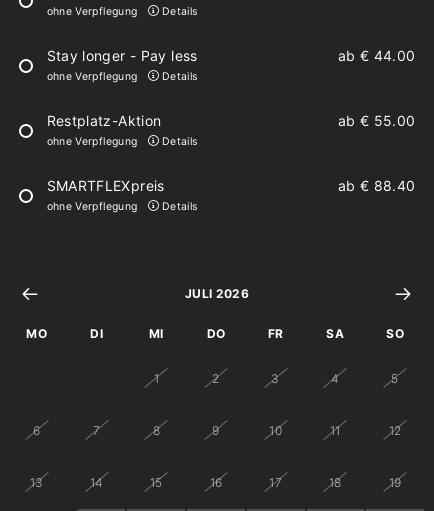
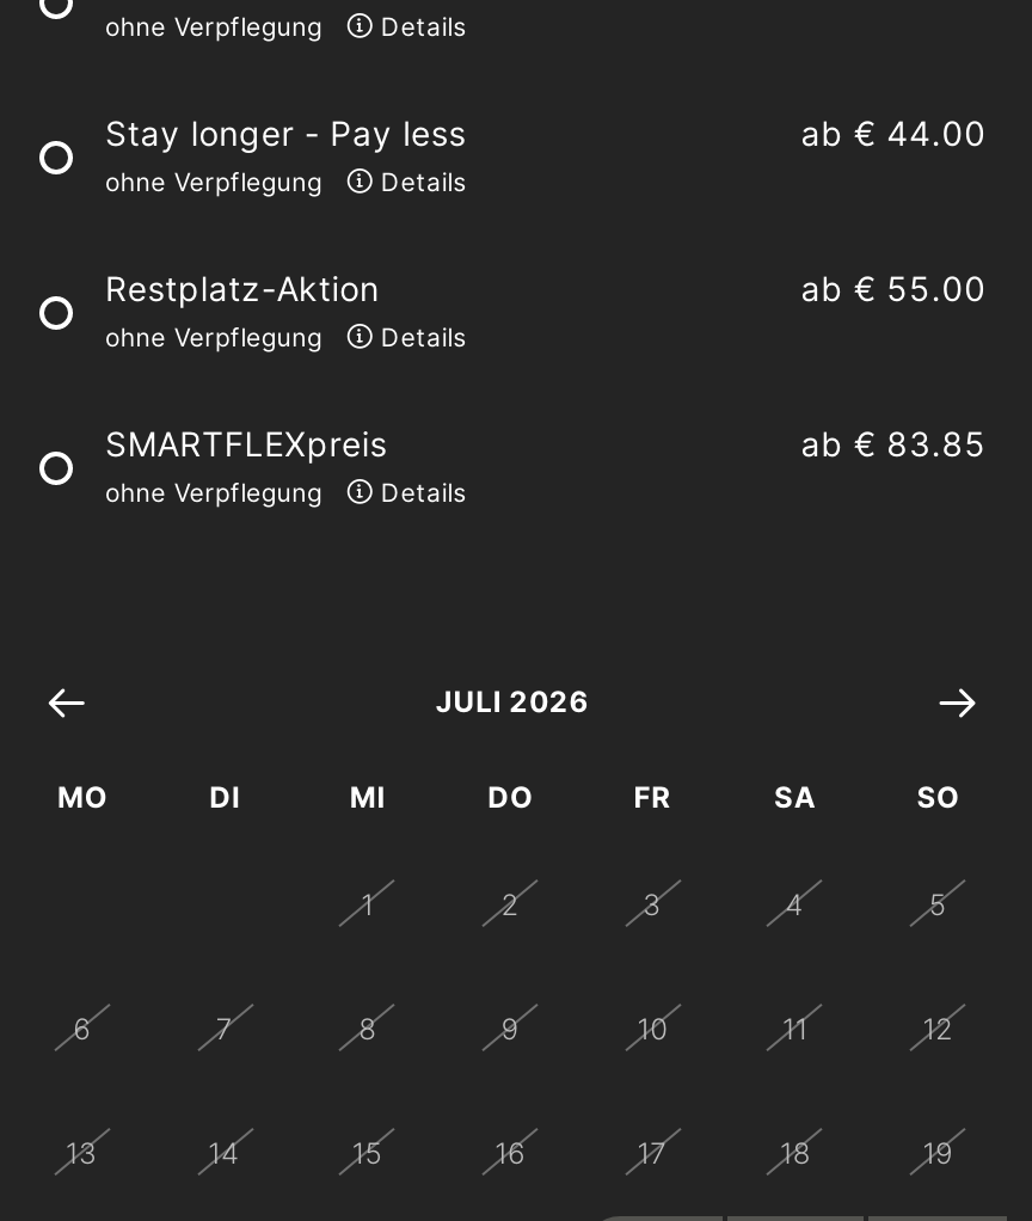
[338,177,415,194] ab € 88.40 -> [801,422,987,463] ab € 83.85

